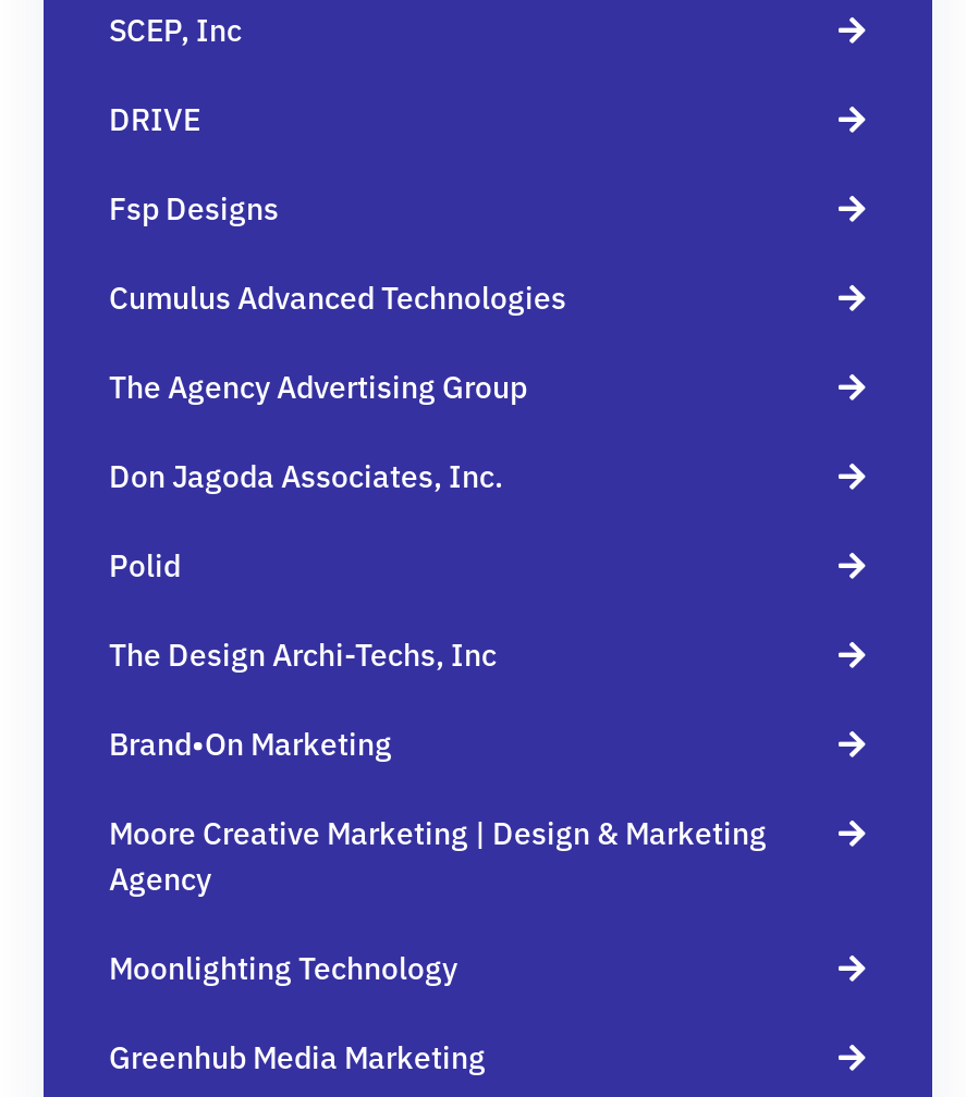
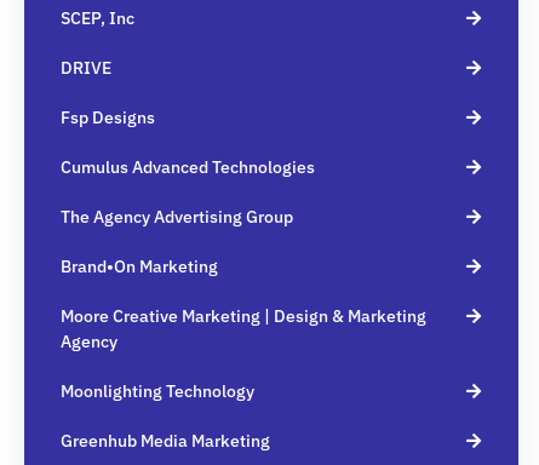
[109,457,503,675] Don Jagoda Associates, Inc. | Polid | The Design Archi-Techs, Inc -> none

